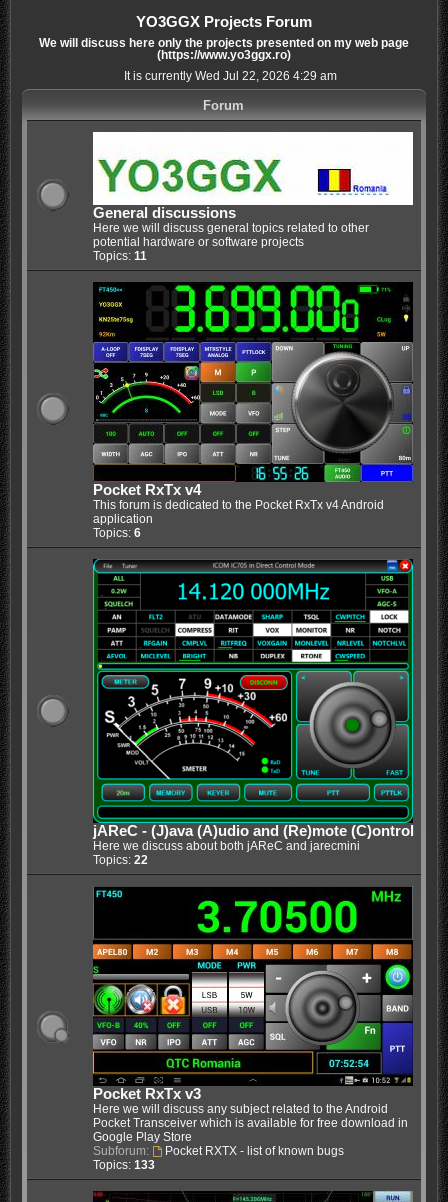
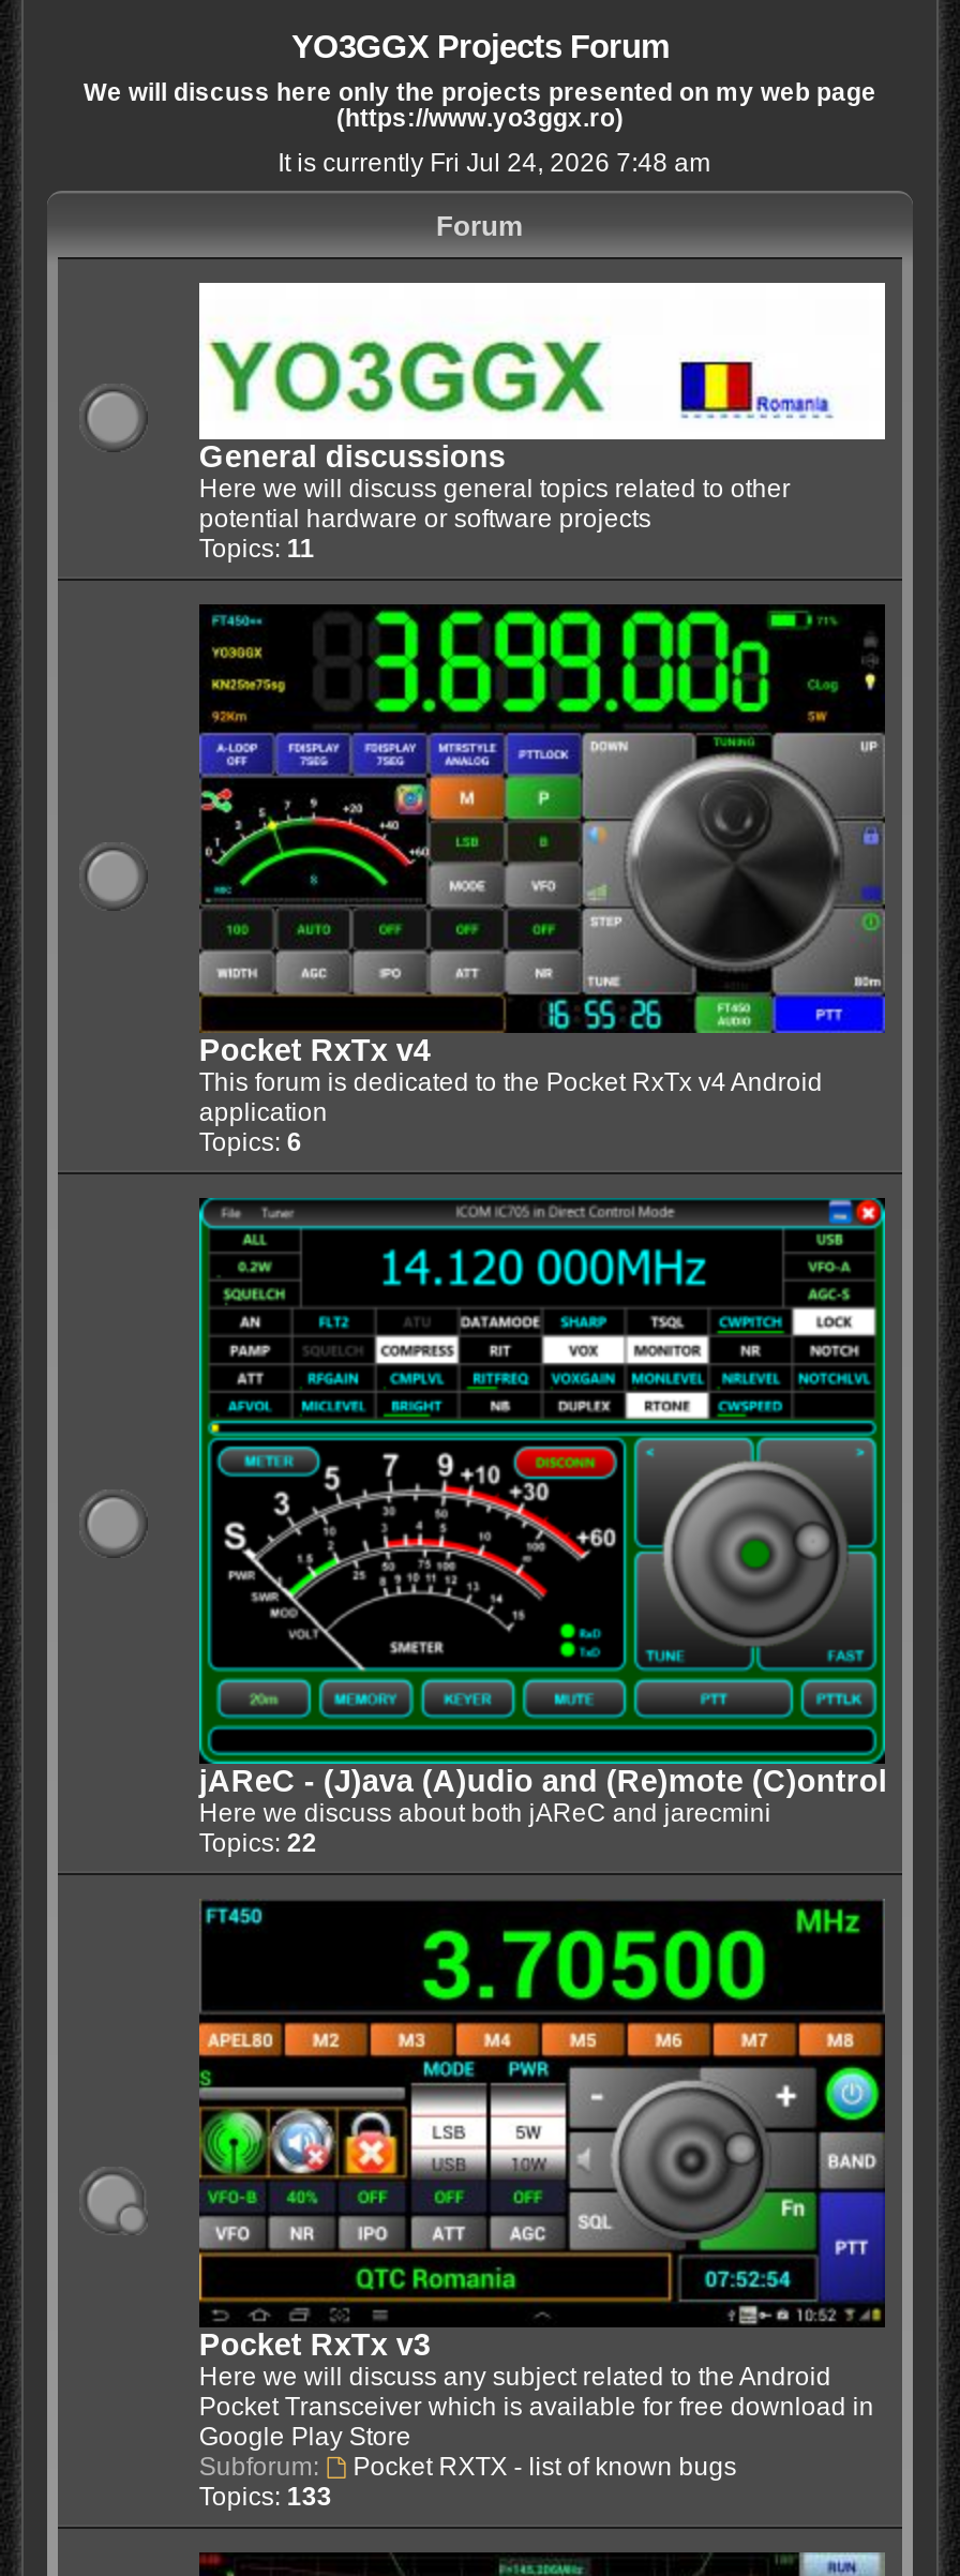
[124,69,337,83] It is currently Wed Jul 22, 2026 4:29 am -> [278,147,711,177] It is currently Fri Jul 24, 2026 7:48 am

